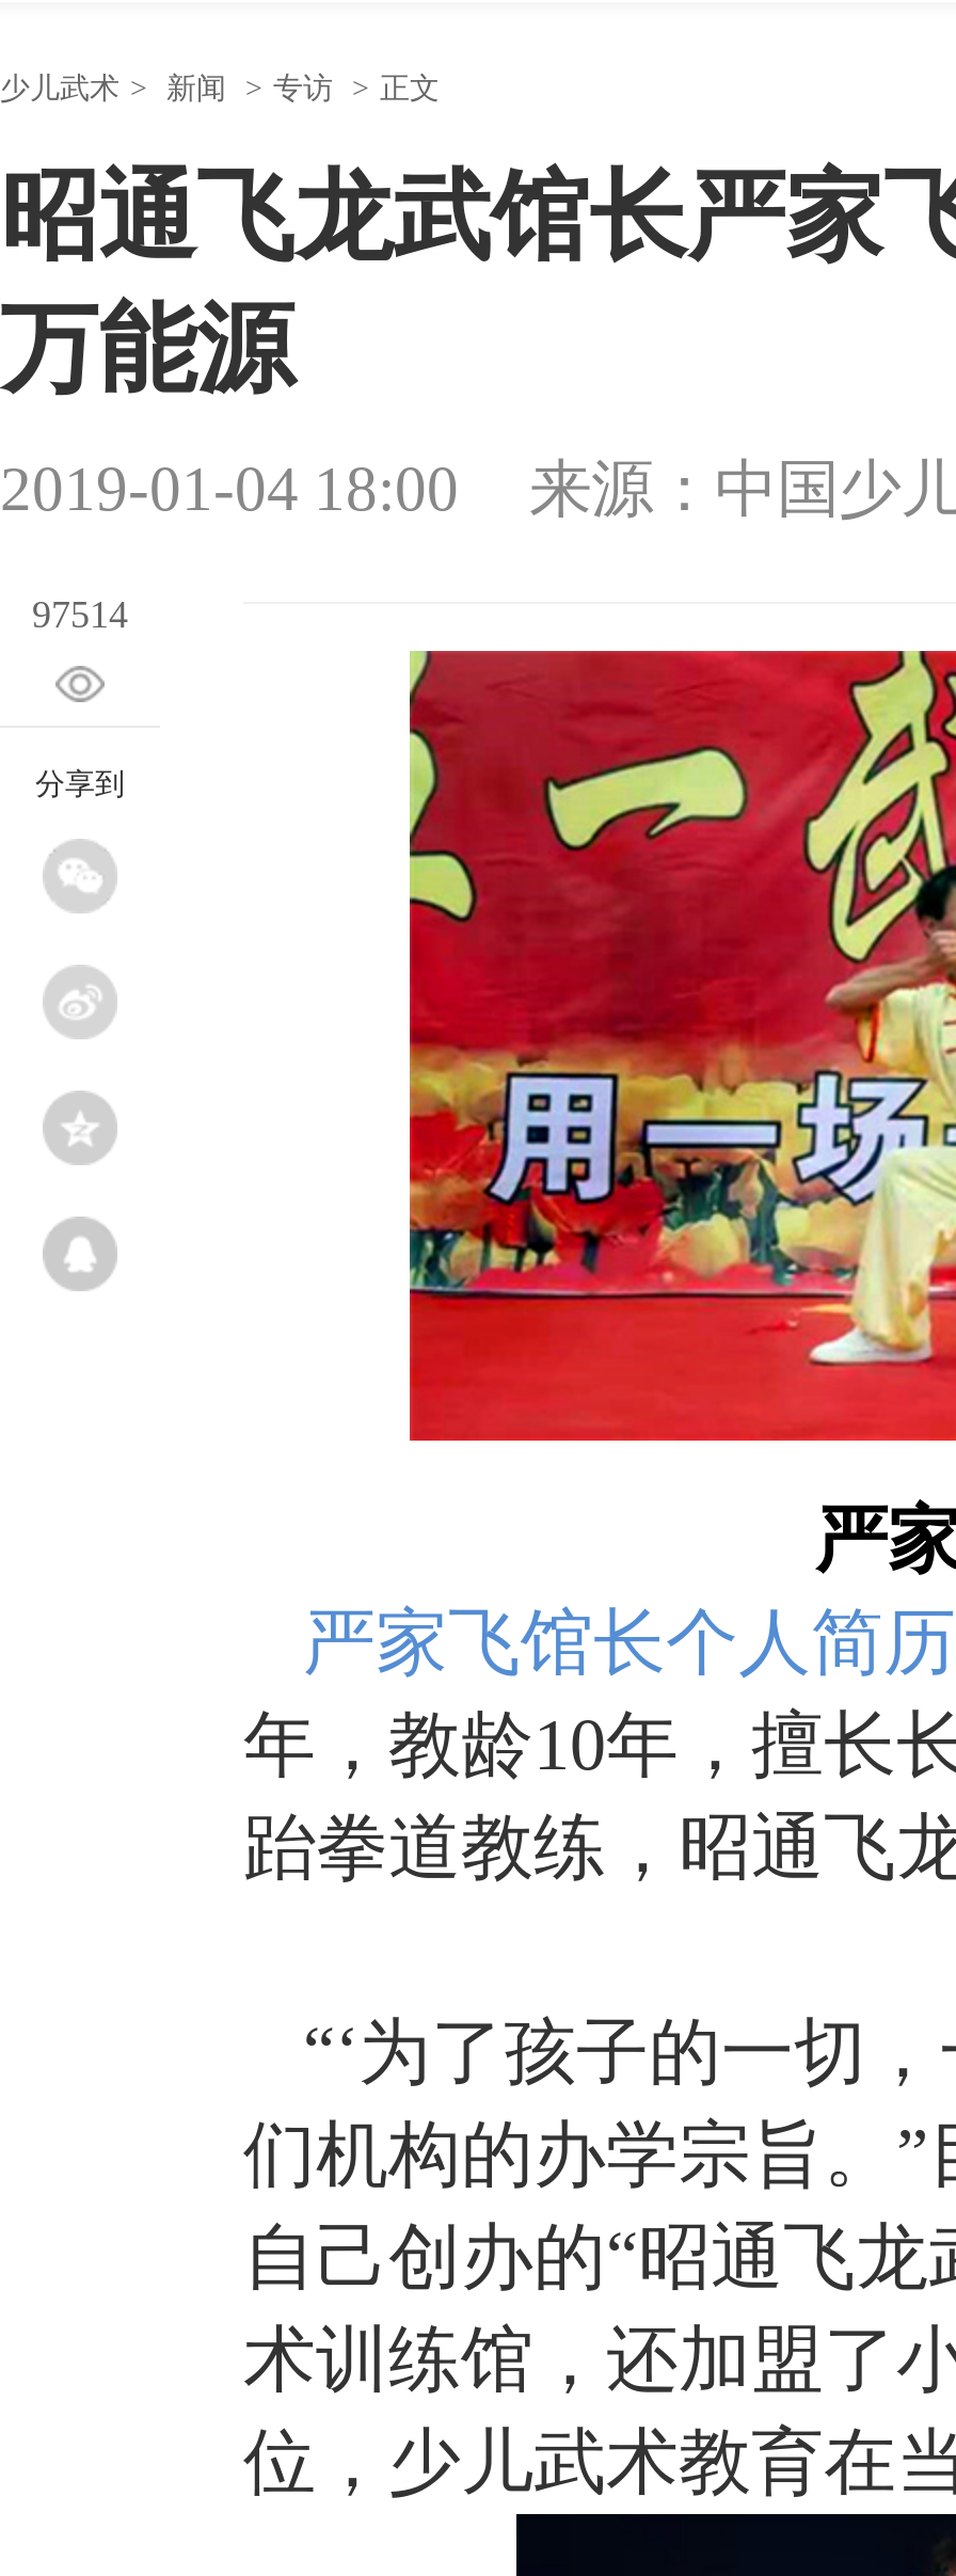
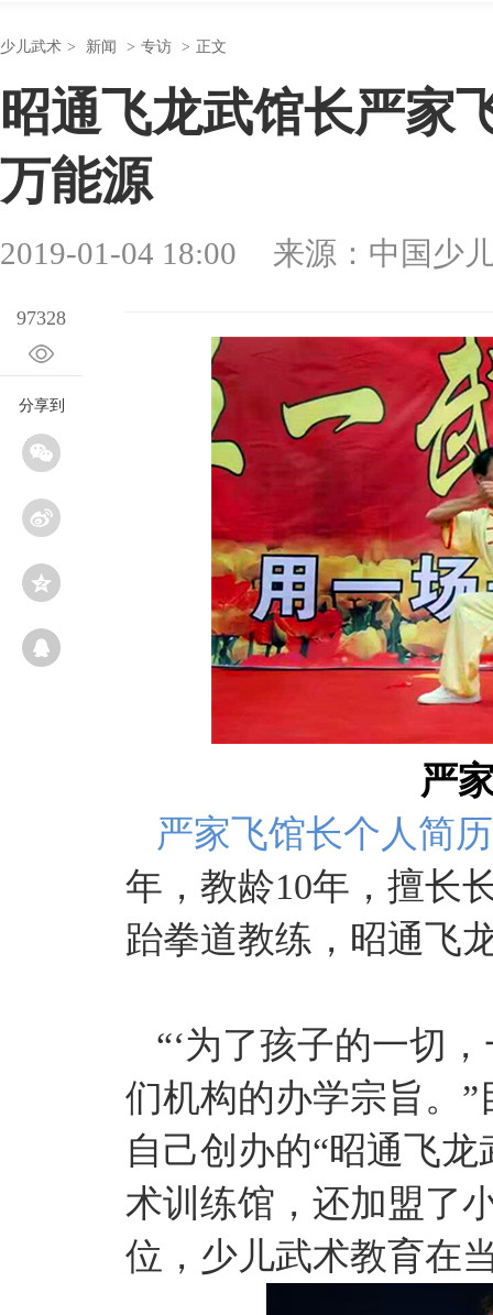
[32,593,128,636] 97514 -> [17,307,66,329] 97328

